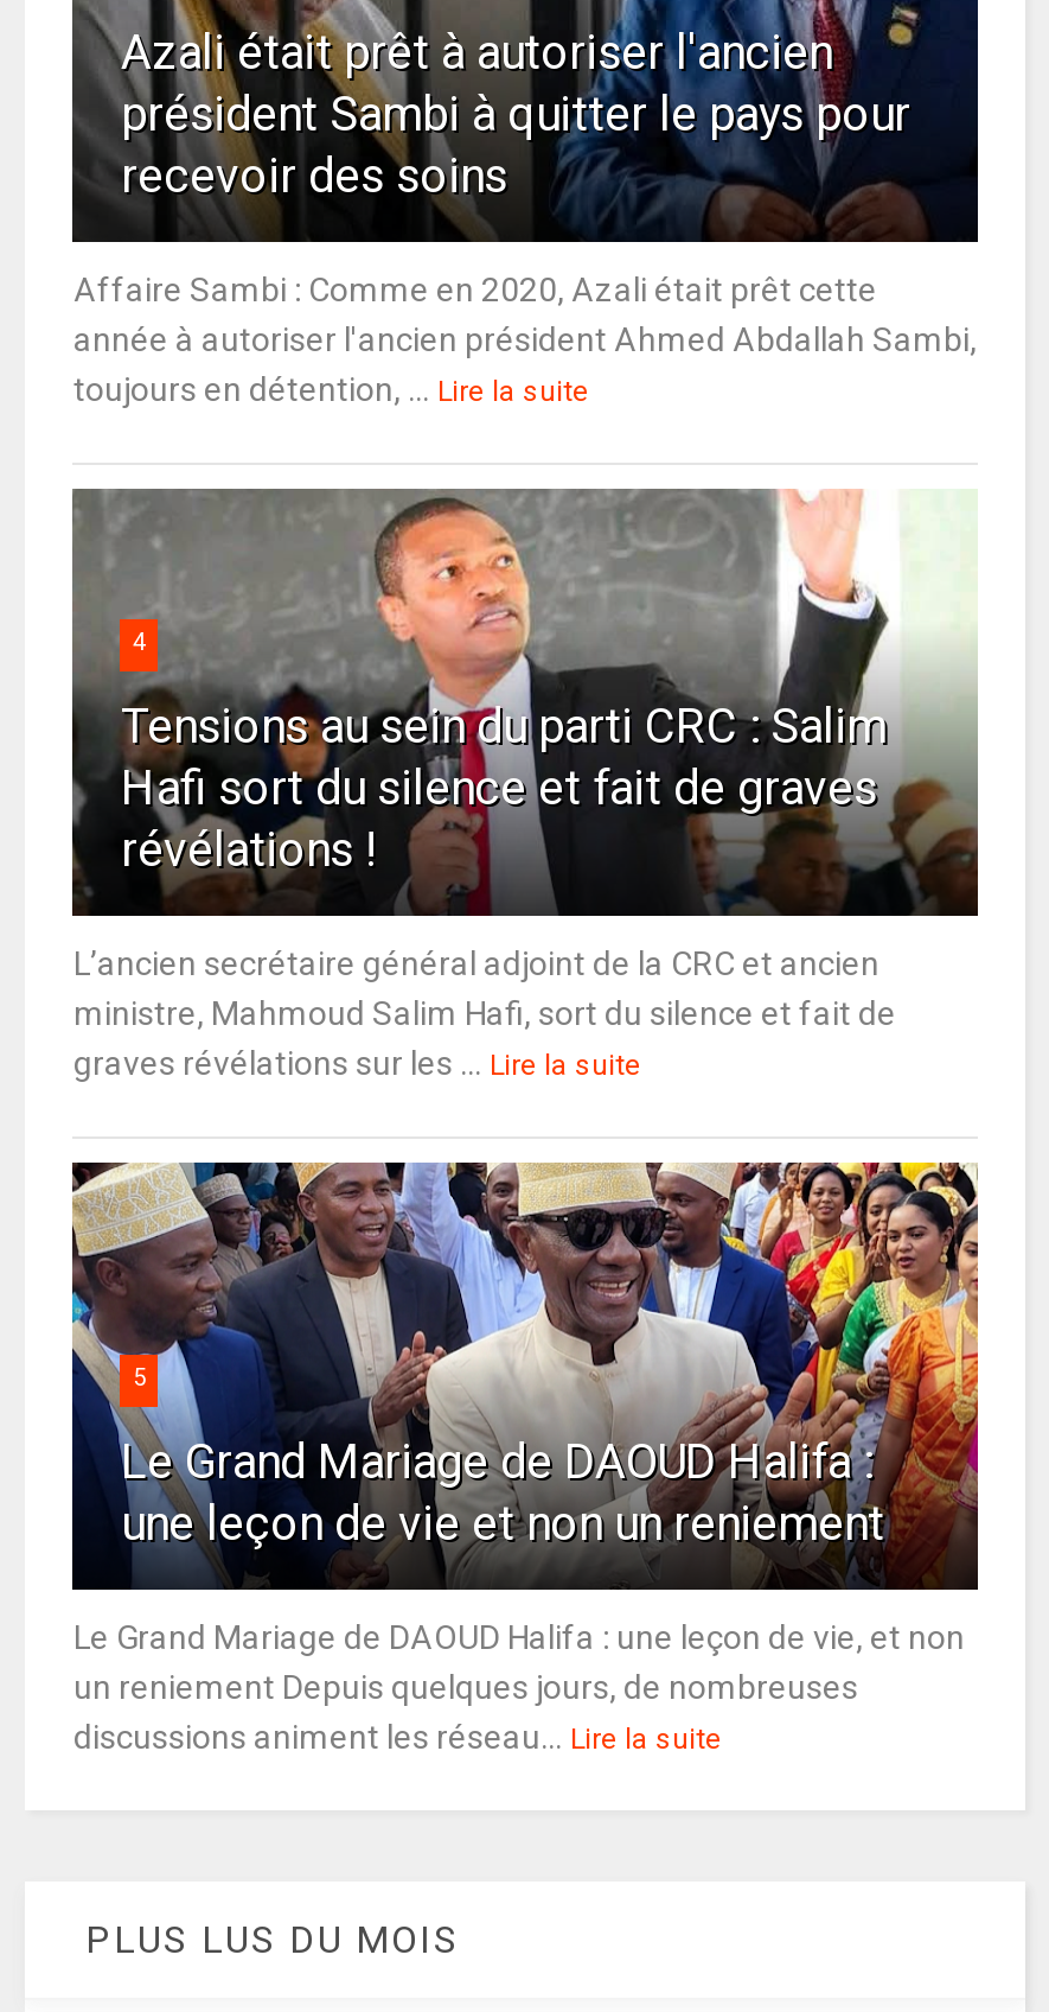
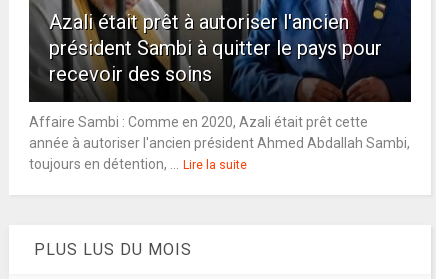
[72,486,980,1082] [image] | 4 | Tensions au sein du parti CRC : Salim | Hafi sort du silence et fait de graves | révélations ! | L’ancien secrétaire général adjoint de la CRC et ancien | ministre, Mahmoud Salim Hafi, sort du silence et fait de | graves révélations sur les ... Lire la suite -> none
[70,1160,980,1756] [image] | 5 | Le Grand Mariage de DAOUD Halifa : | une leçon de vie et non un reniement | Le Grand Mariage de DAOUD Halifa : une leçon de vie, et non | un reniement Depuis quelques jours, de nombreuses | discussions animent les réseau... Lire la suite -> none

